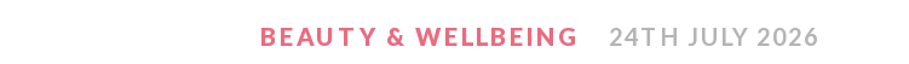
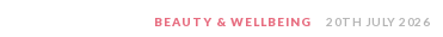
[260,22,819,51] BEAUTY & WELLBEING 24TH JULY 2026 -> [154,14,430,28] BEAUTY & WELLBEING 20TH JULY 2026

